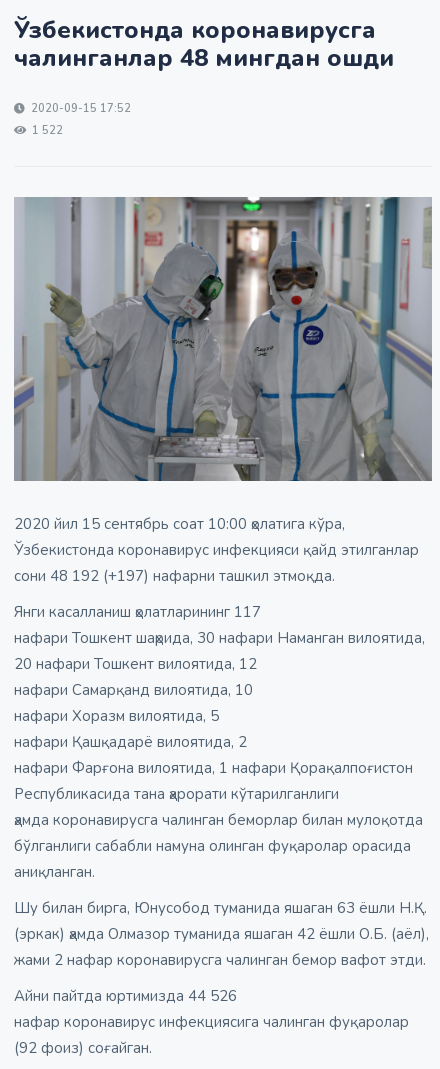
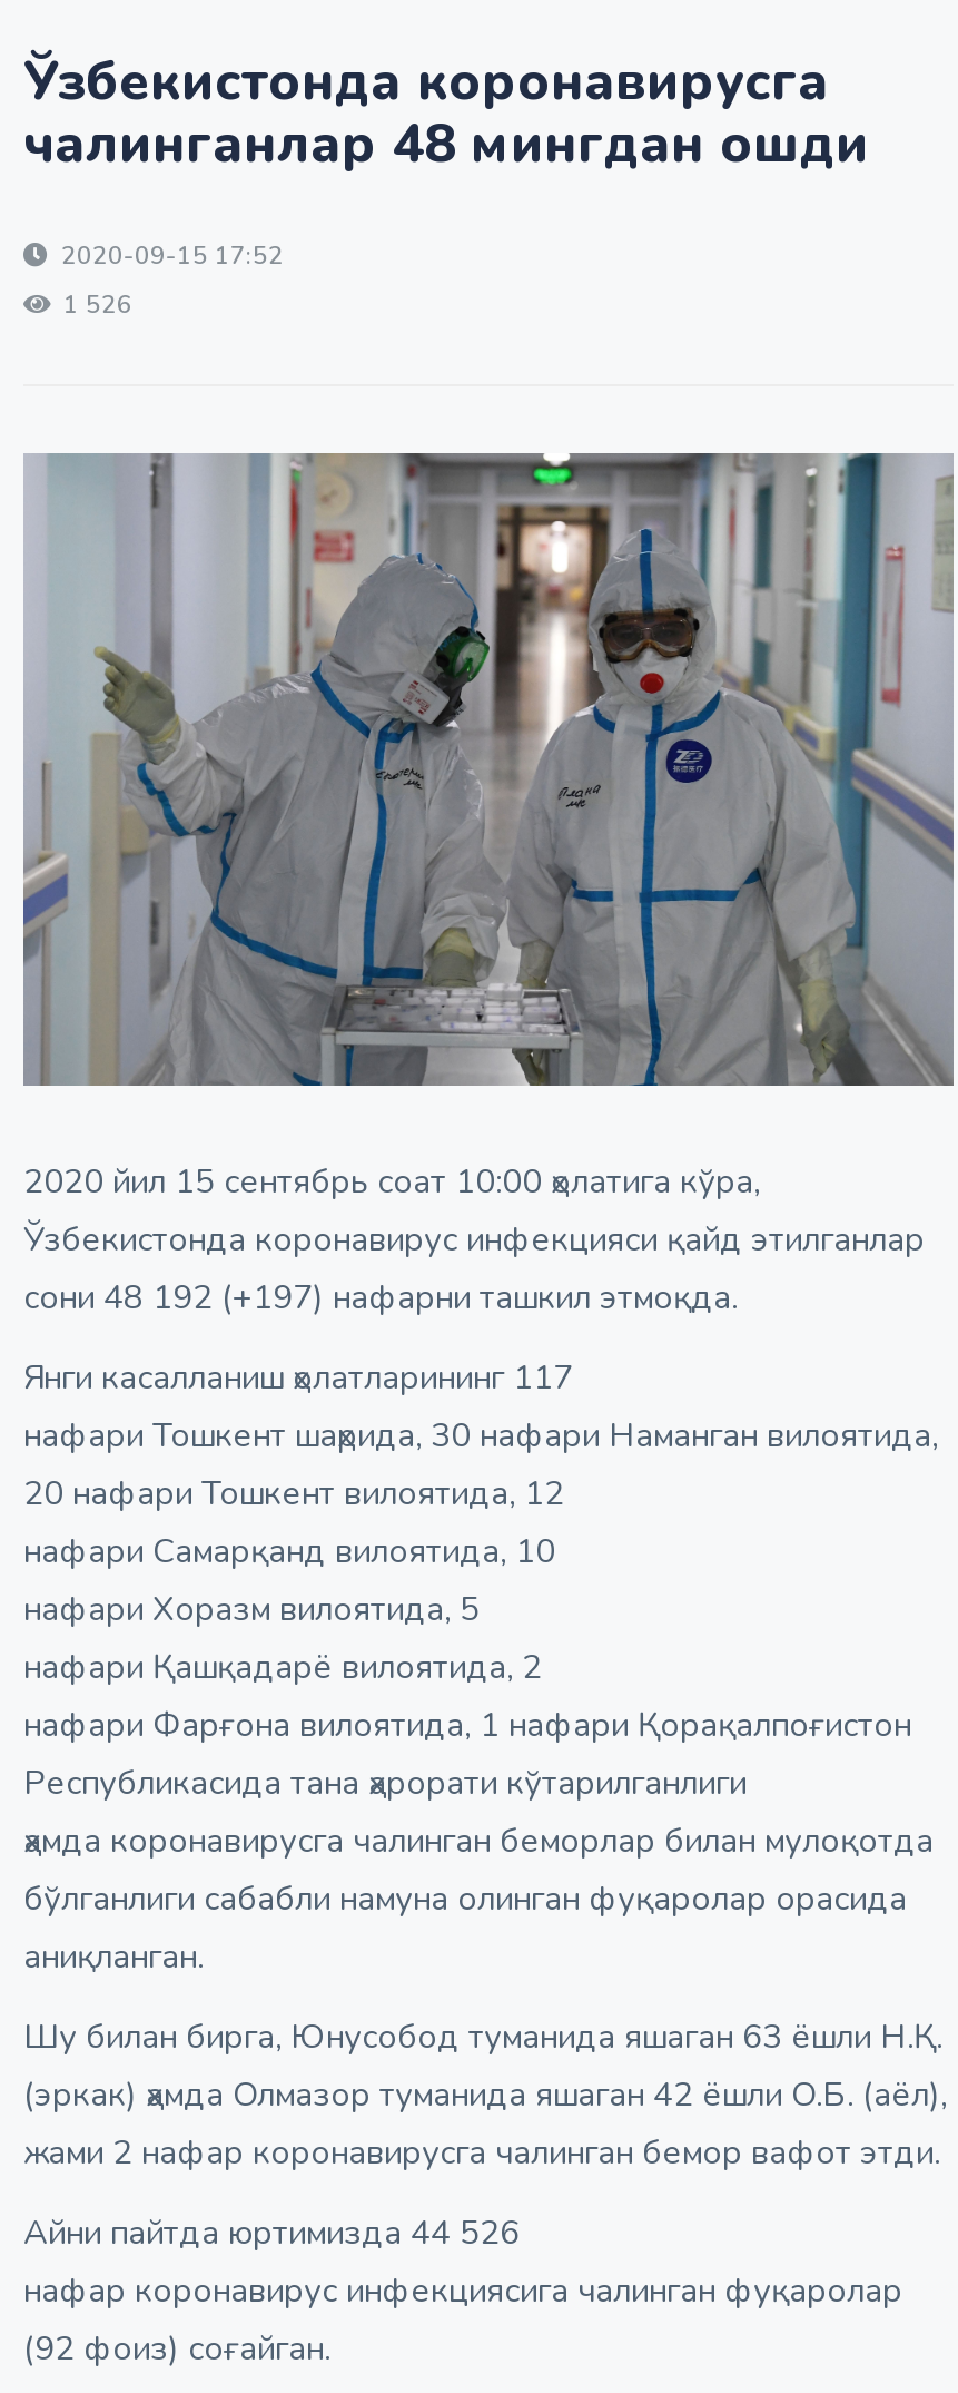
[29,123,63,138] 1 522 -> [57,288,132,322] 1 526

